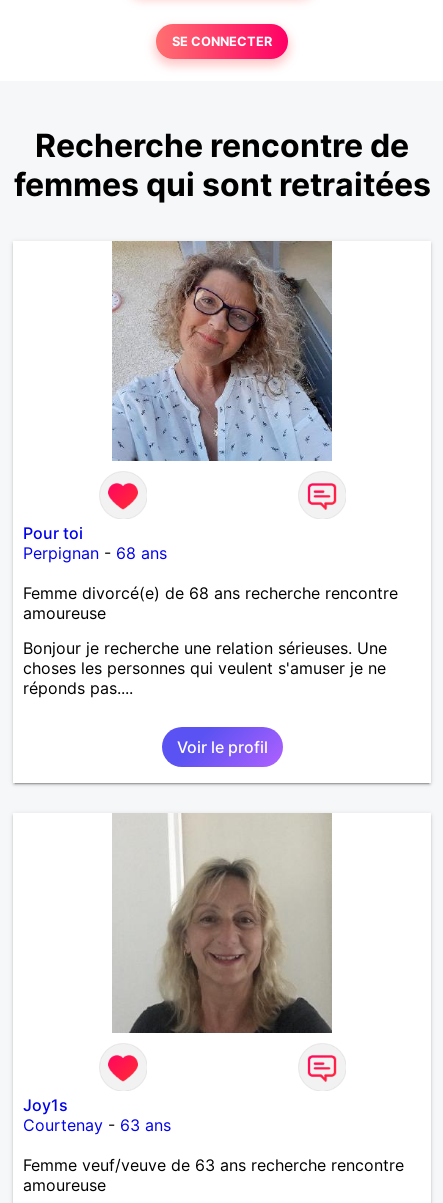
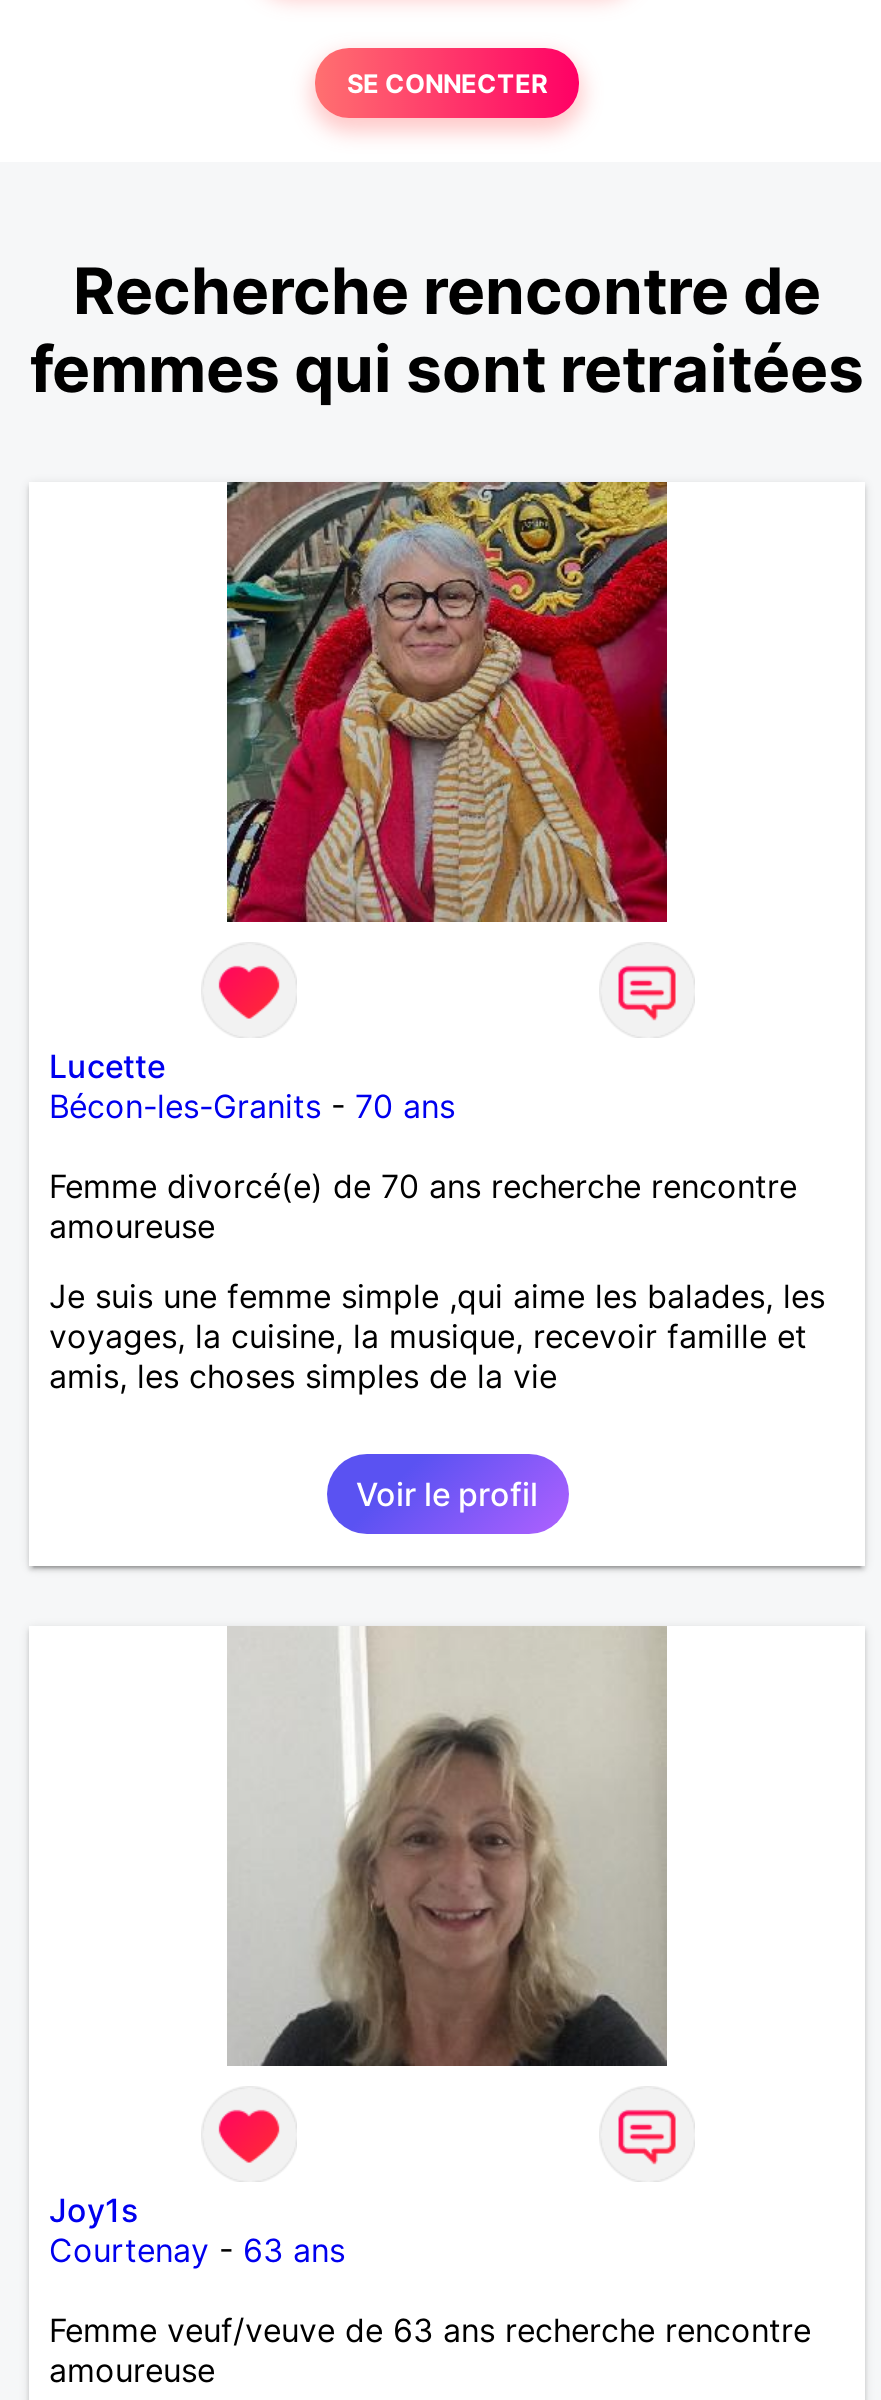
[112,241,333,462] [image] -> [225,482,669,924] [image]
[23,523,167,563] Pour toi | Perpignan - 68 ans -> [49,1046,455,1126] Lucette | Bécon-les-Granits - 70 ans
[23,583,398,603] Femme divorcé(e) de 68 ans recherche rencontre -> [49,1166,797,1206] Femme divorcé(e) de 70 ans recherche rencontre
[23,638,387,698] Bonjour je recherche une relation sérieuses. Une | choses les personnes qui veulent s'amuser je ne | réponds pas.... -> [49,1276,825,1396] Je suis une femme simple ,qui aime les balades, les | voyages, la cuisine, la musique, recevoir famille et | amis, les choses simples de la vie

